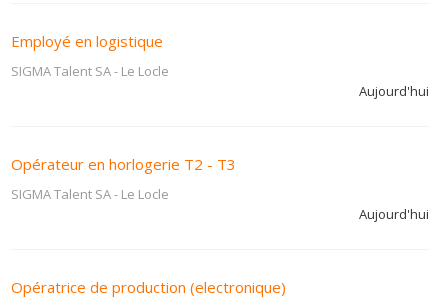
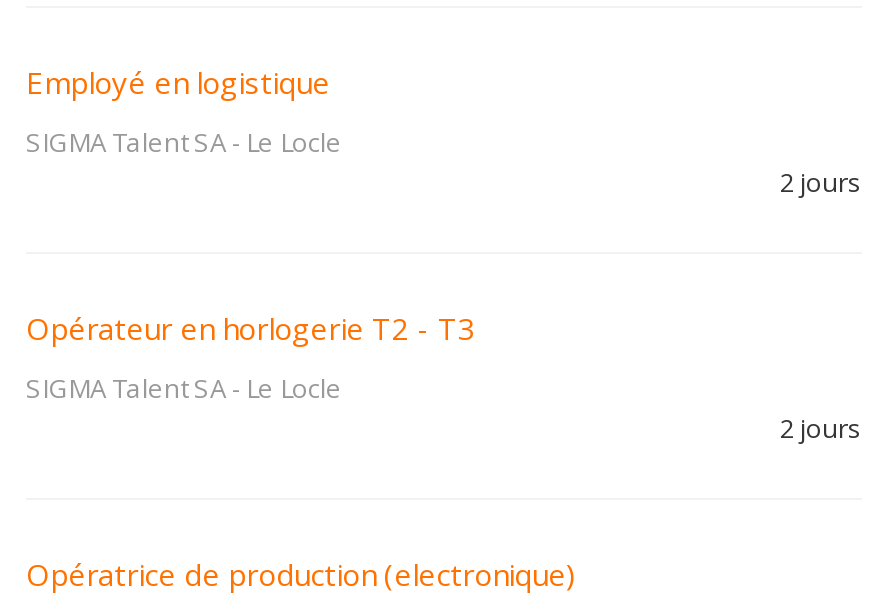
[359,82,429,100] Aujourd'hui -> [780,164,862,200] 2 jours
[359,205,429,223] Aujourd'hui -> [780,410,862,446] 2 jours

